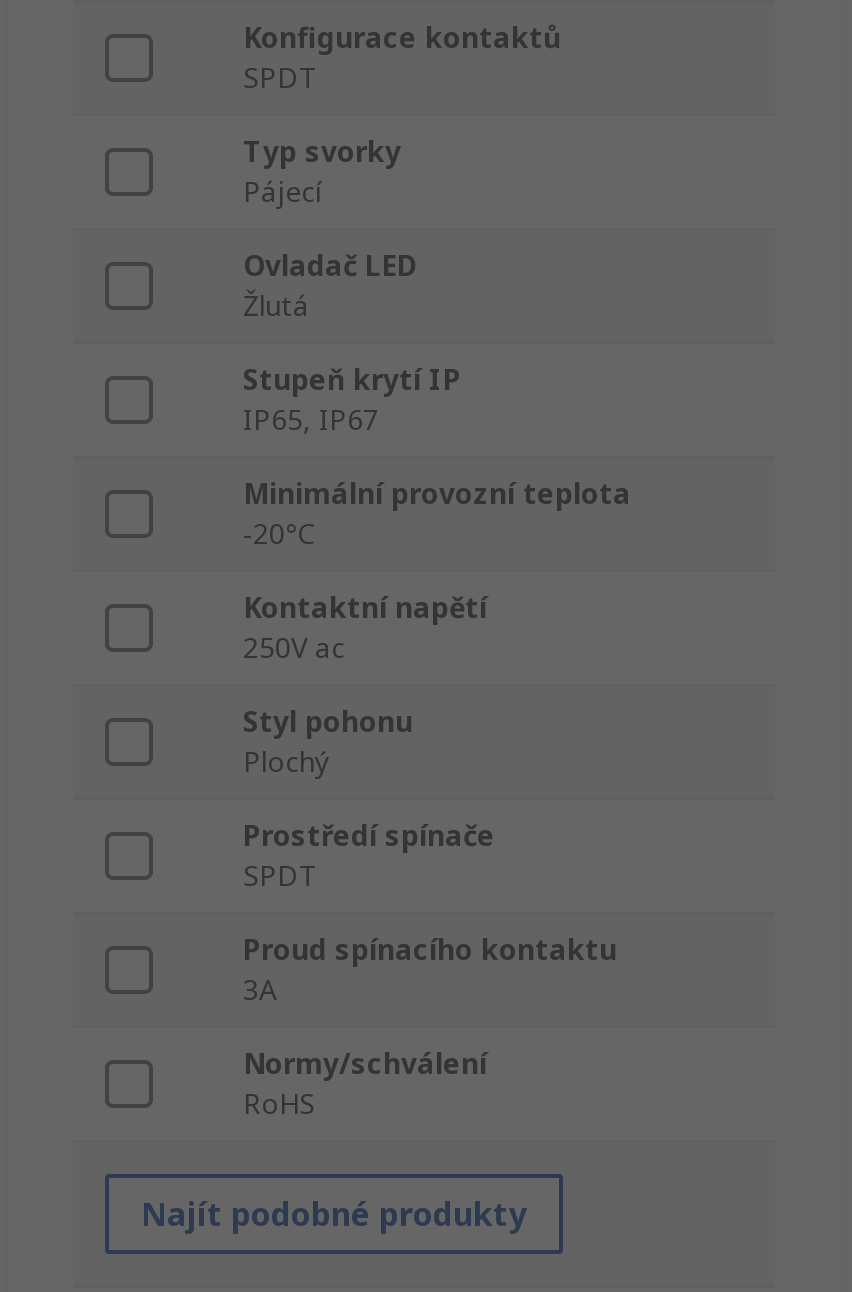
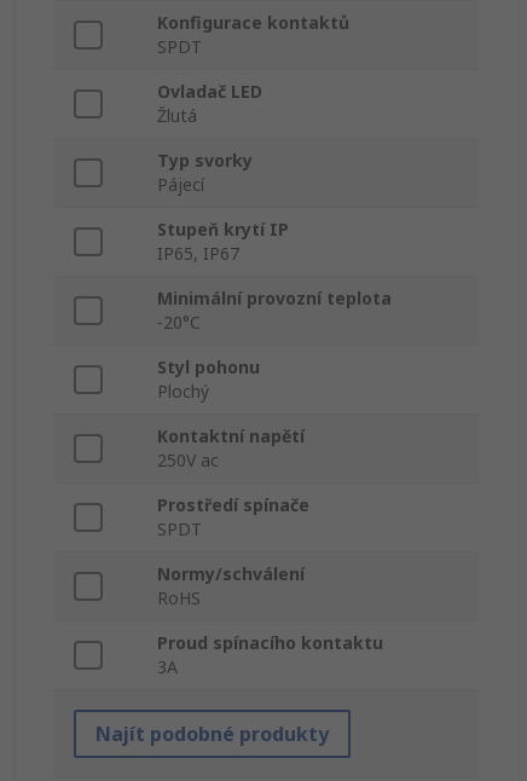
moved [243,133,401,211] -> [157,149,253,196]: Typ svorky | Pájecí
moved [243,247,417,325] -> [157,80,262,128]: Ovladač LED | Žlutá
moved [243,589,487,667] -> [157,425,305,472]: Kontaktní napětí | 250V ac
moved [243,703,413,781] -> [157,356,260,403]: Styl pohonu | Plochý
moved [243,931,617,1009] -> [157,632,383,679]: Proud spínacího kontaktu | 3A
moved [243,1045,487,1123] -> [157,563,305,610]: Normy/schválení | RoHS

